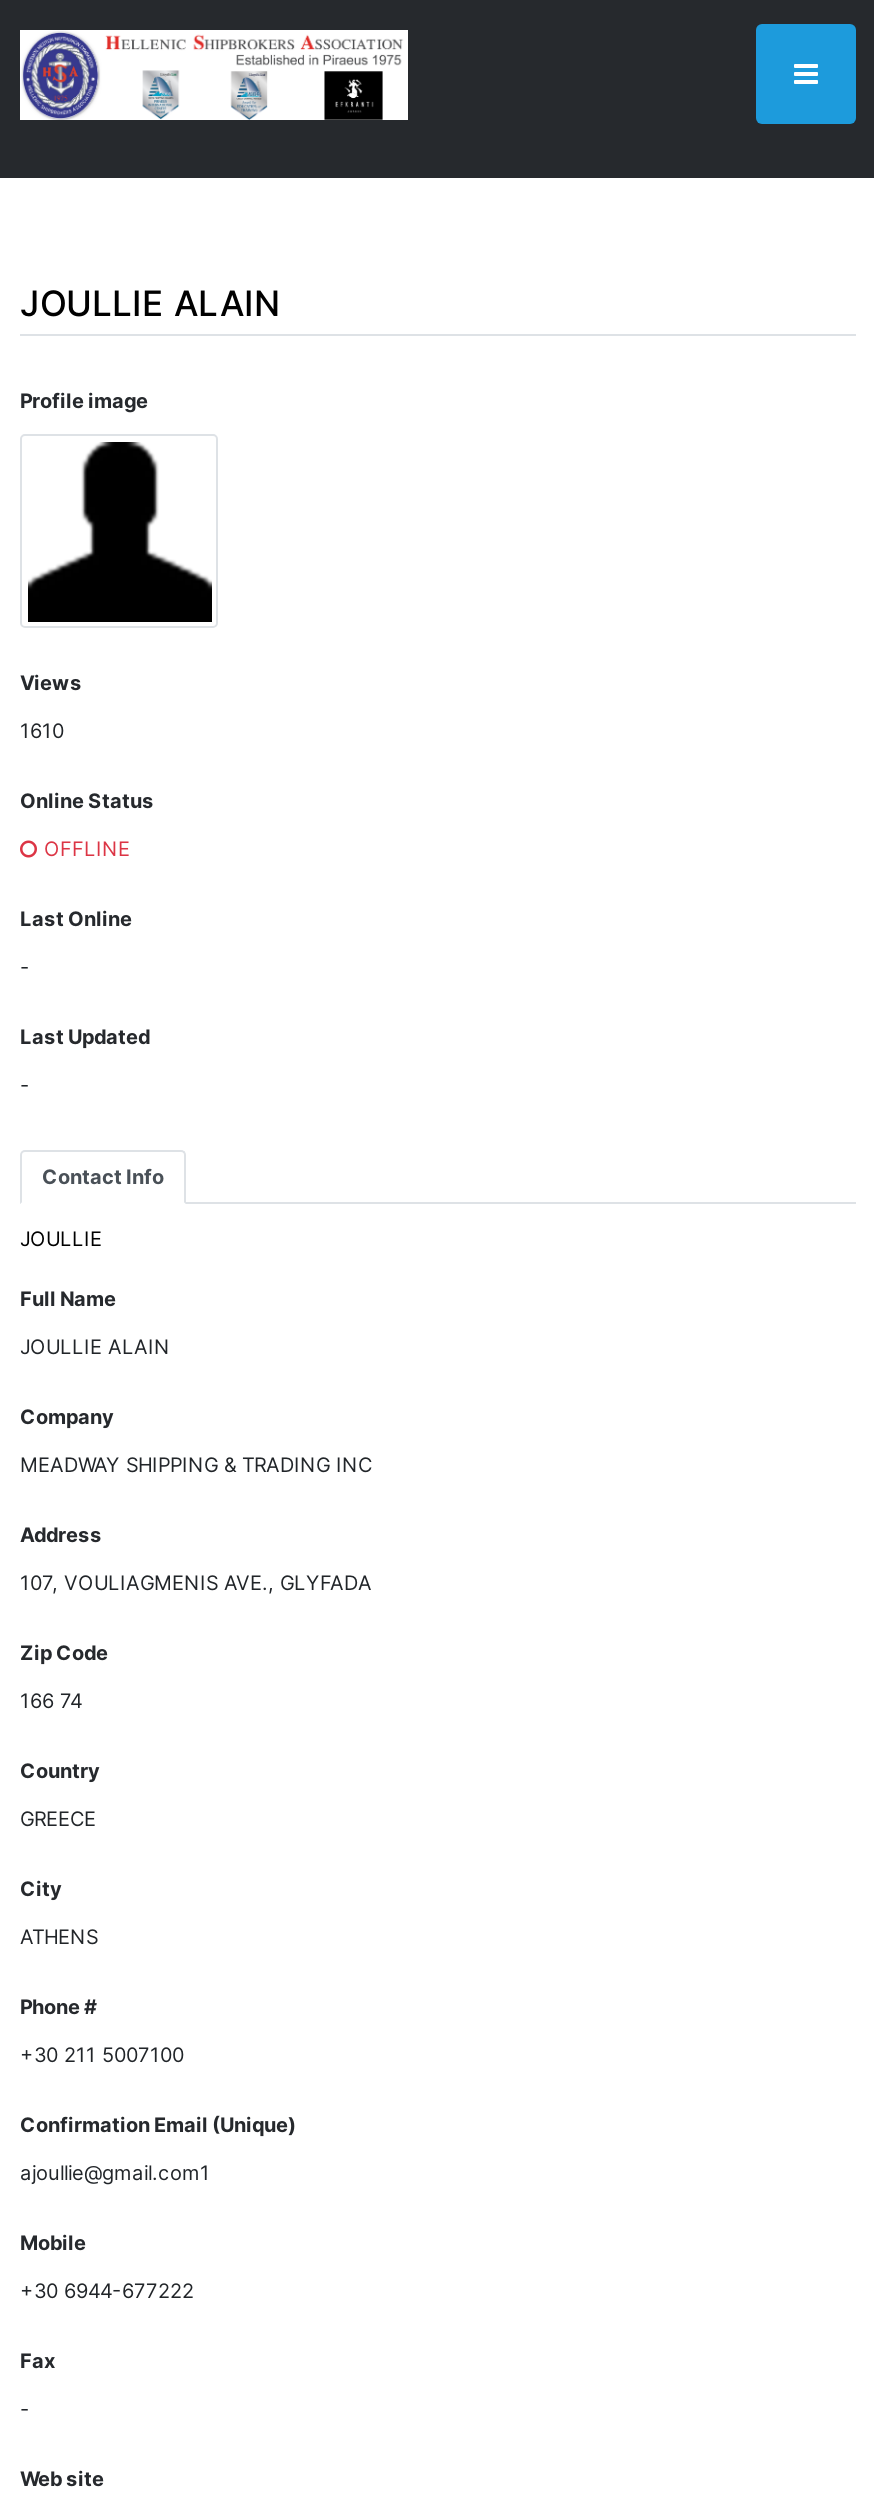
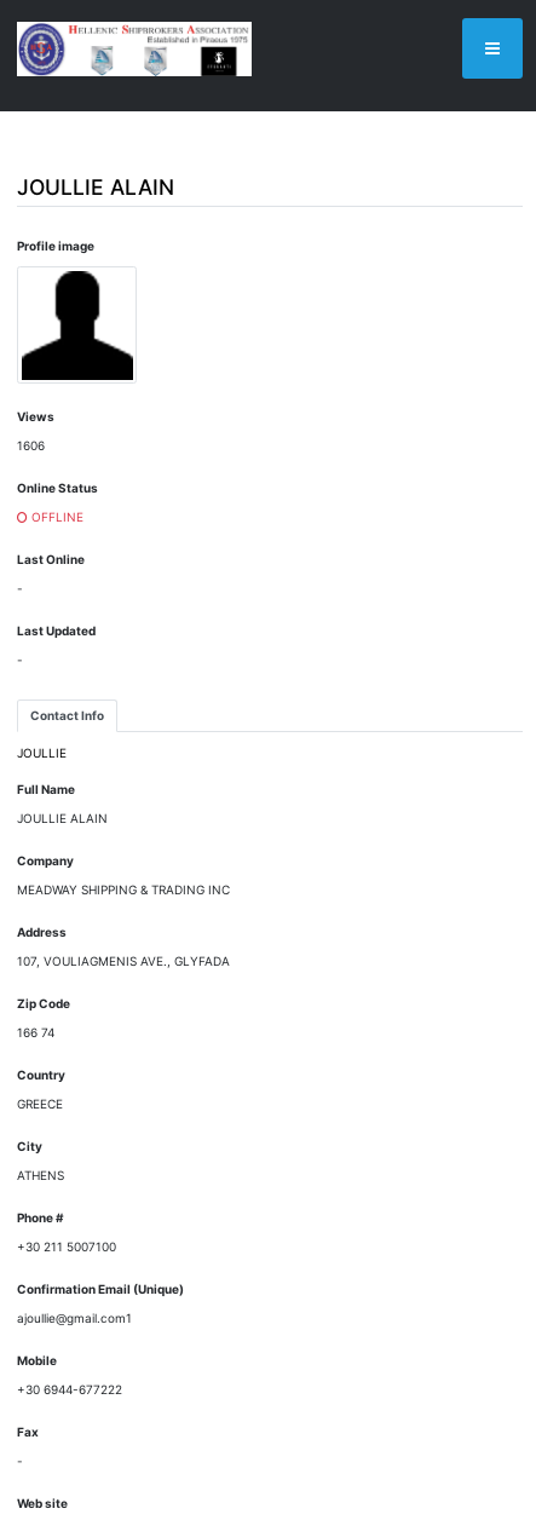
[20,718,64,742] 1610 -> [17,438,45,453] 1606

